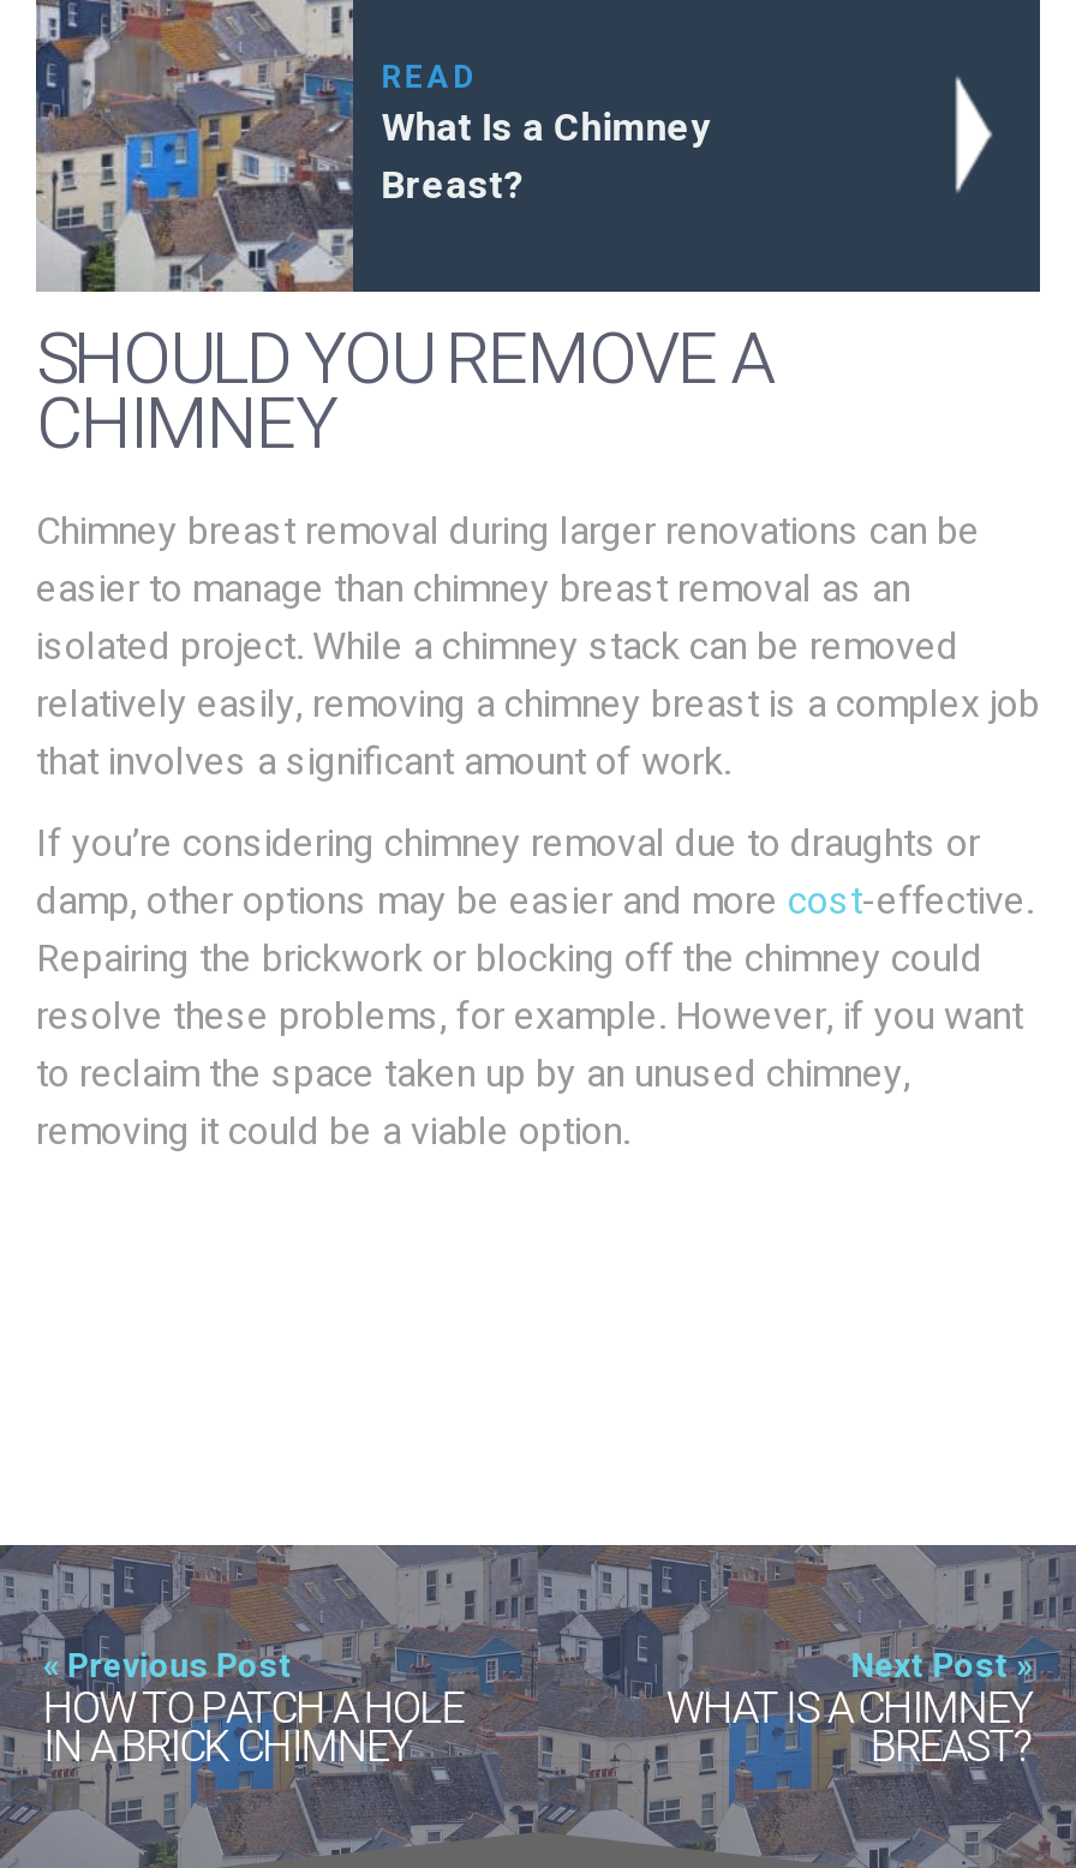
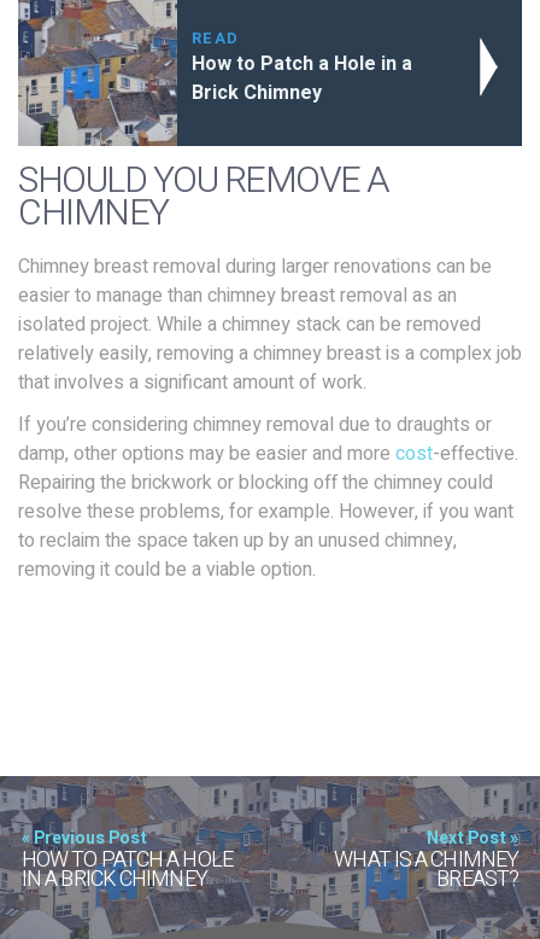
[381,99,710,214] What Is a Chimney | Breast? -> [191,50,412,108] How to Patch a Hole in a | Brick Chimney

